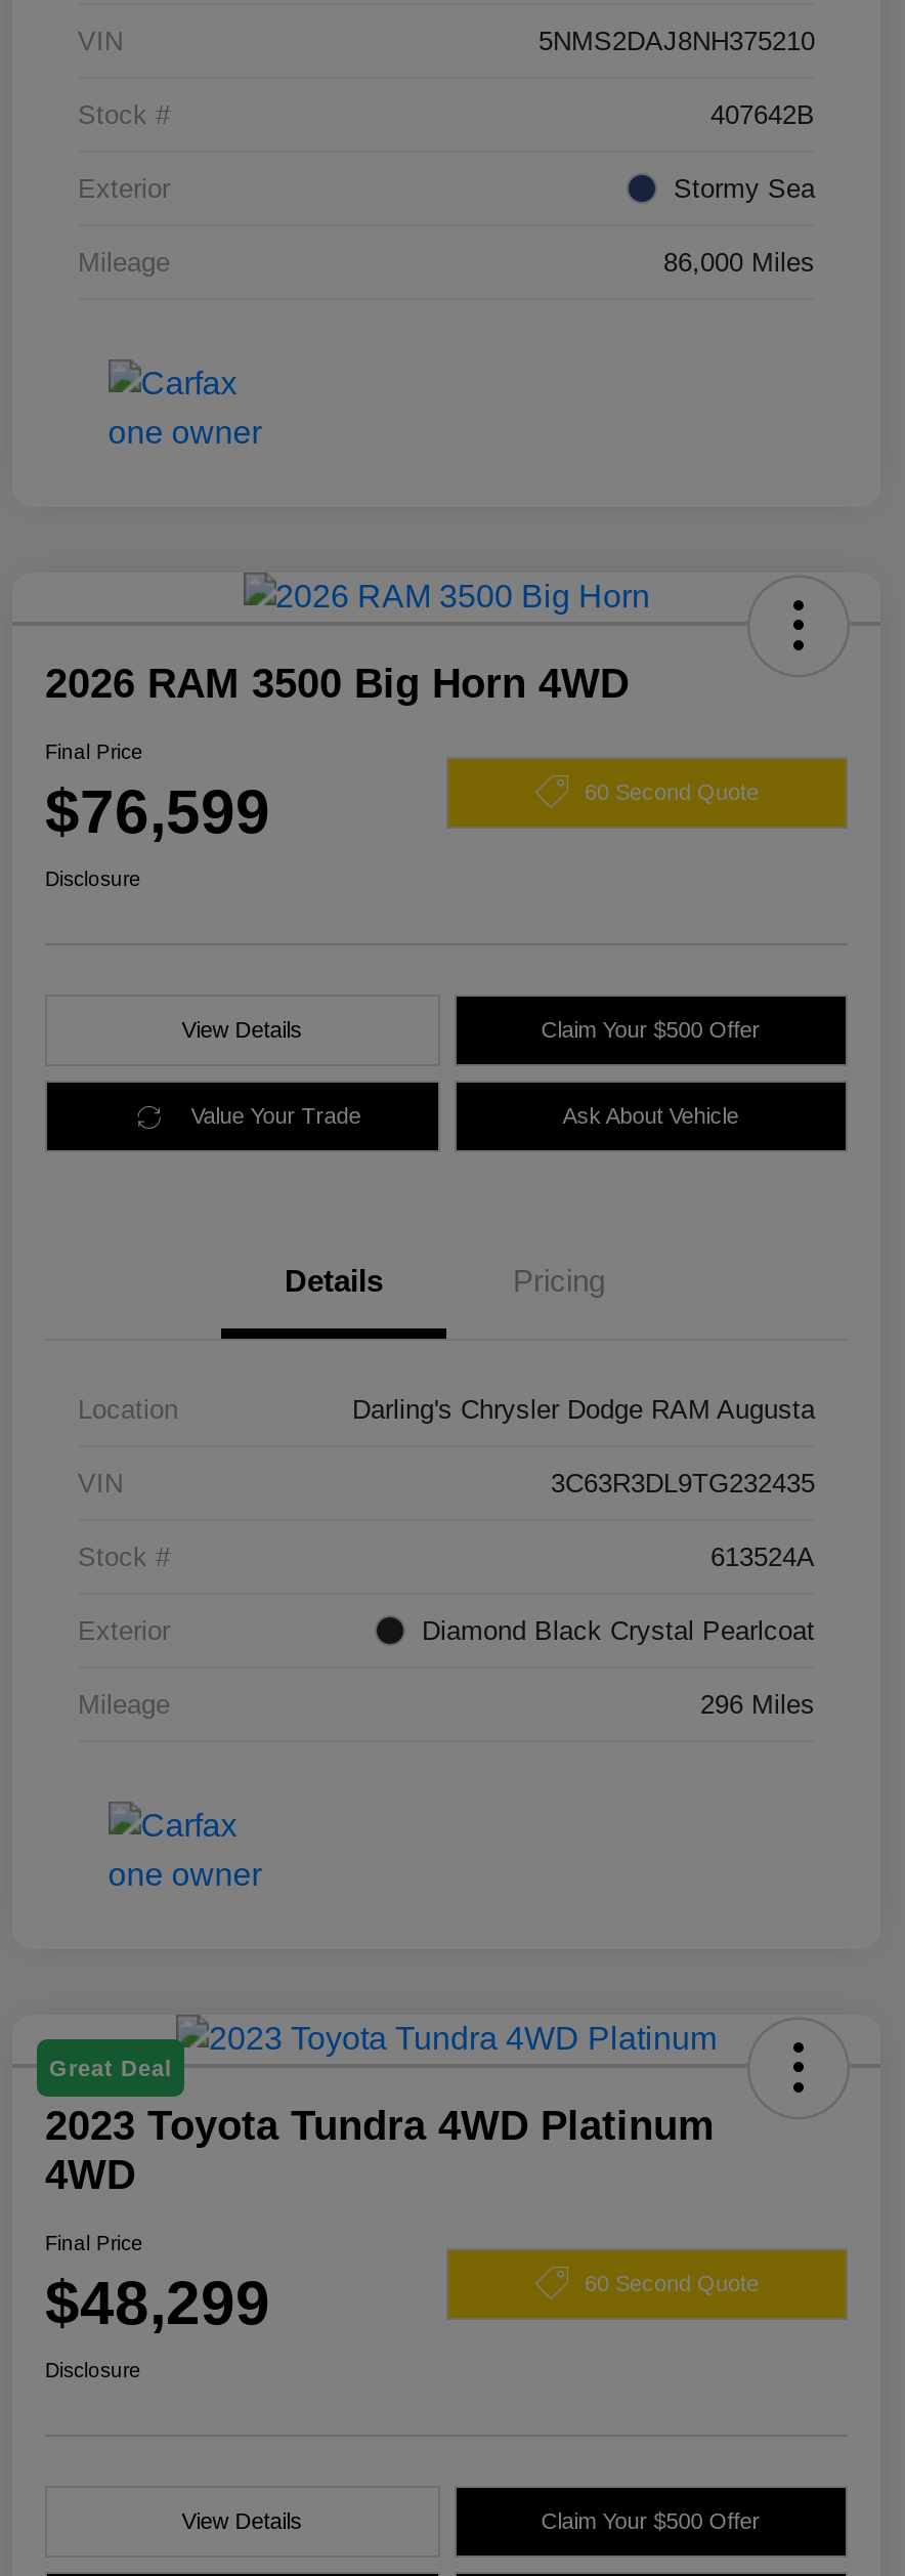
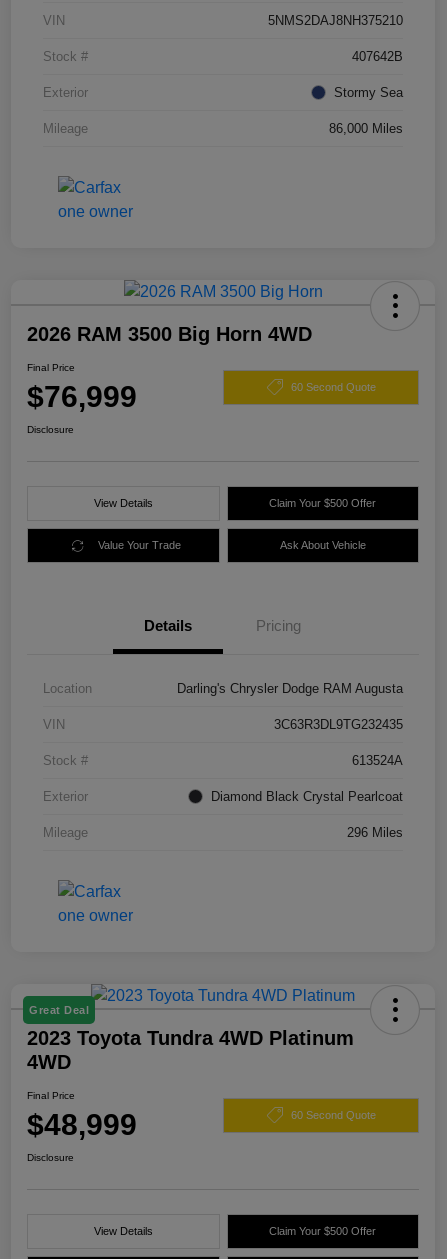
[45,777,270,845] $76,599 -> [27,380,137,413] $76,999
[45,2269,270,2336] $48,299 -> [27,1108,137,1141] $48,999

